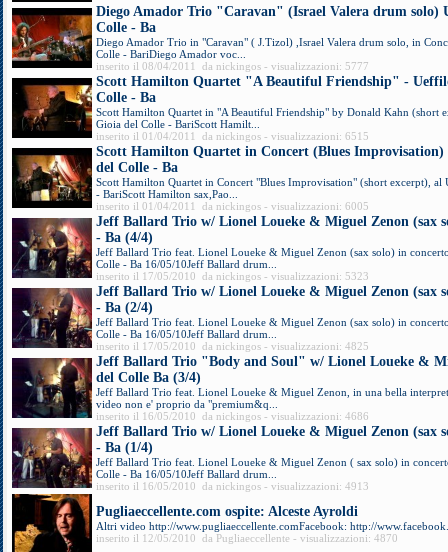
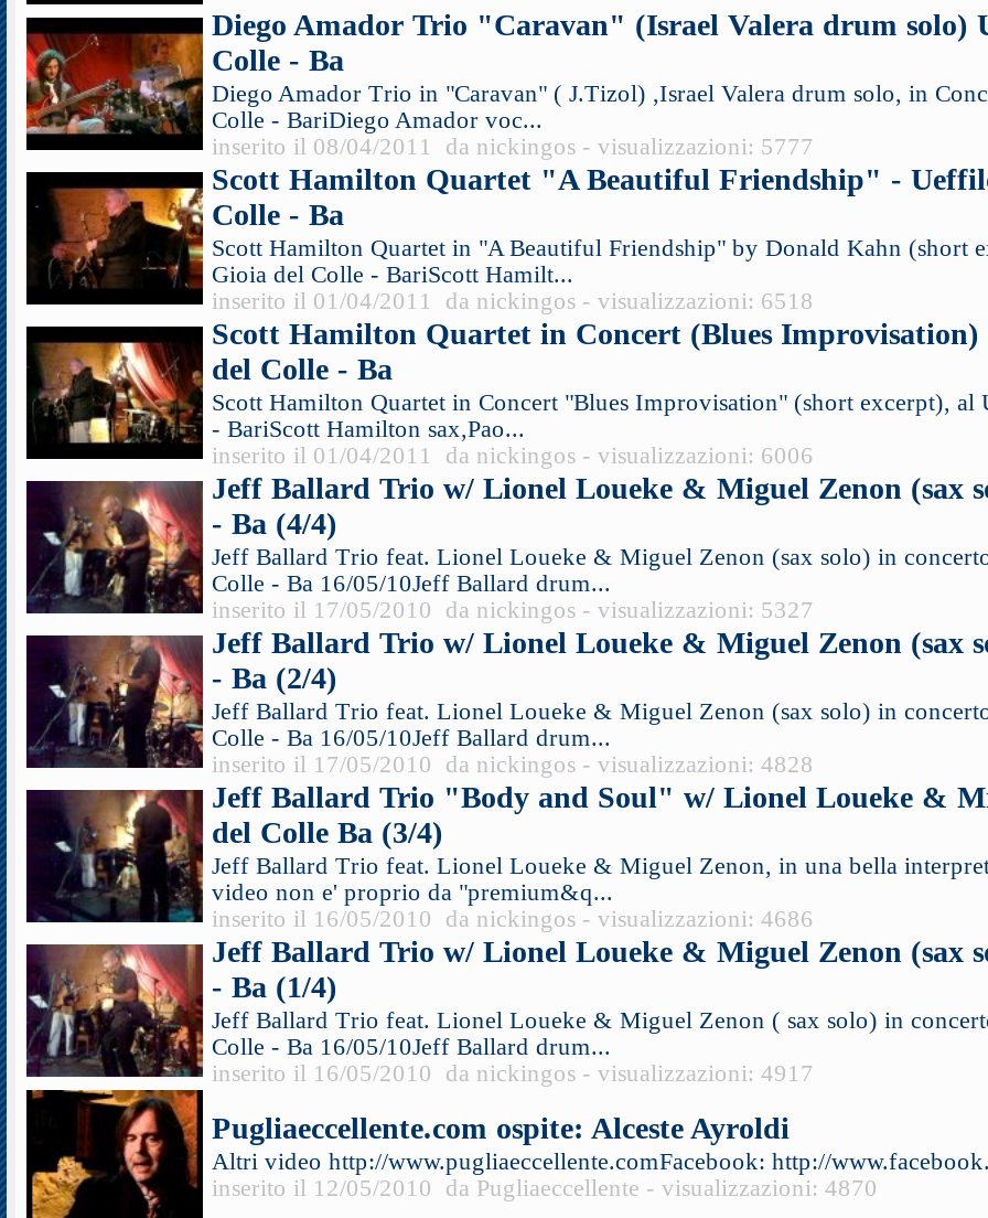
[96,130,369,142] inserito il 01/04/2011 da nickingos - visualizzazioni: 6515 -> [212,287,814,313] inserito il 01/04/2011 da nickingos - visualizzazioni: 6518
[96,200,369,212] inserito il 01/04/2011 da nickingos - visualizzazioni: 6005 -> [212,441,814,468] inserito il 01/04/2011 da nickingos - visualizzazioni: 6006
[96,270,369,282] inserito il 17/05/2010 da nickingos - visualizzazioni: 5323 -> [212,596,814,622] inserito il 17/05/2010 da nickingos - visualizzazioni: 5327
[96,340,369,352] inserito il 17/05/2010 da nickingos - visualizzazioni: 4825 -> [212,750,814,777] inserito il 17/05/2010 da nickingos - visualizzazioni: 4828
[96,480,369,492] inserito il 16/05/2010 da nickingos - visualizzazioni: 4913 -> [212,1059,814,1086] inserito il 16/05/2010 da nickingos - visualizzazioni: 4917

